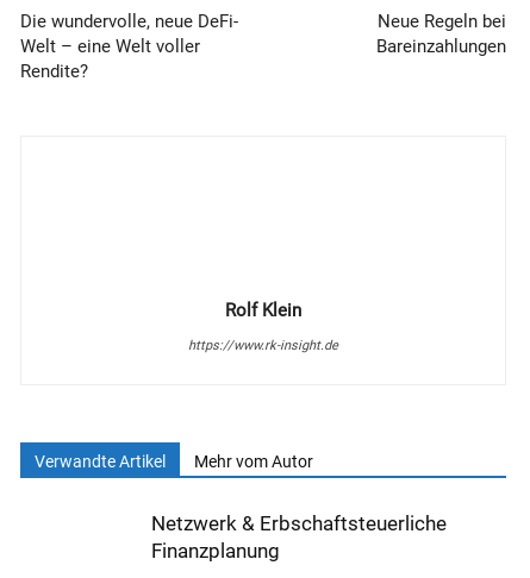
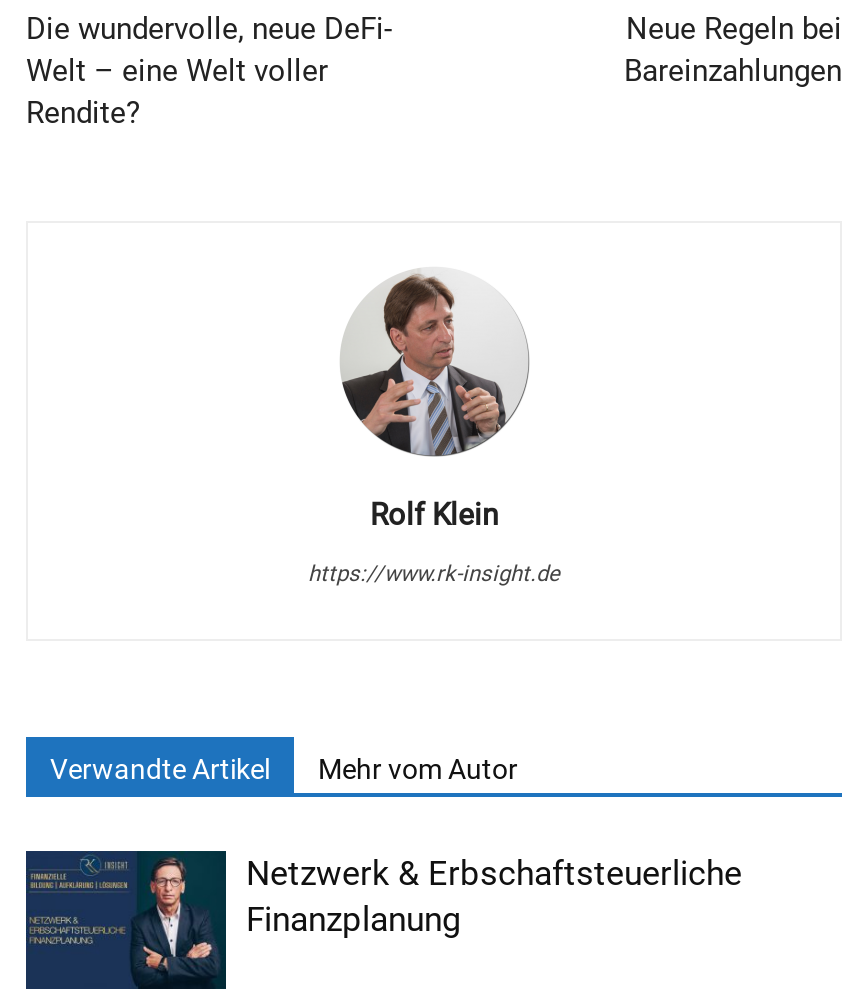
none -> [340,269,530,459] [image]
none -> [24,849,228,991] [image]

